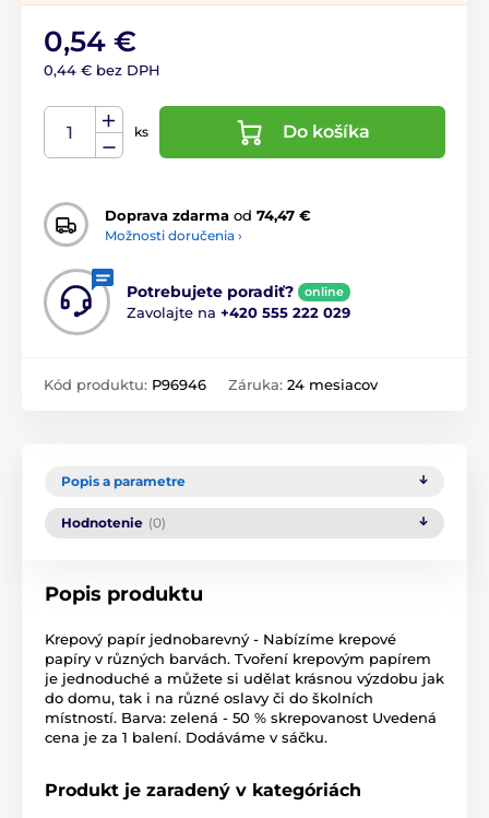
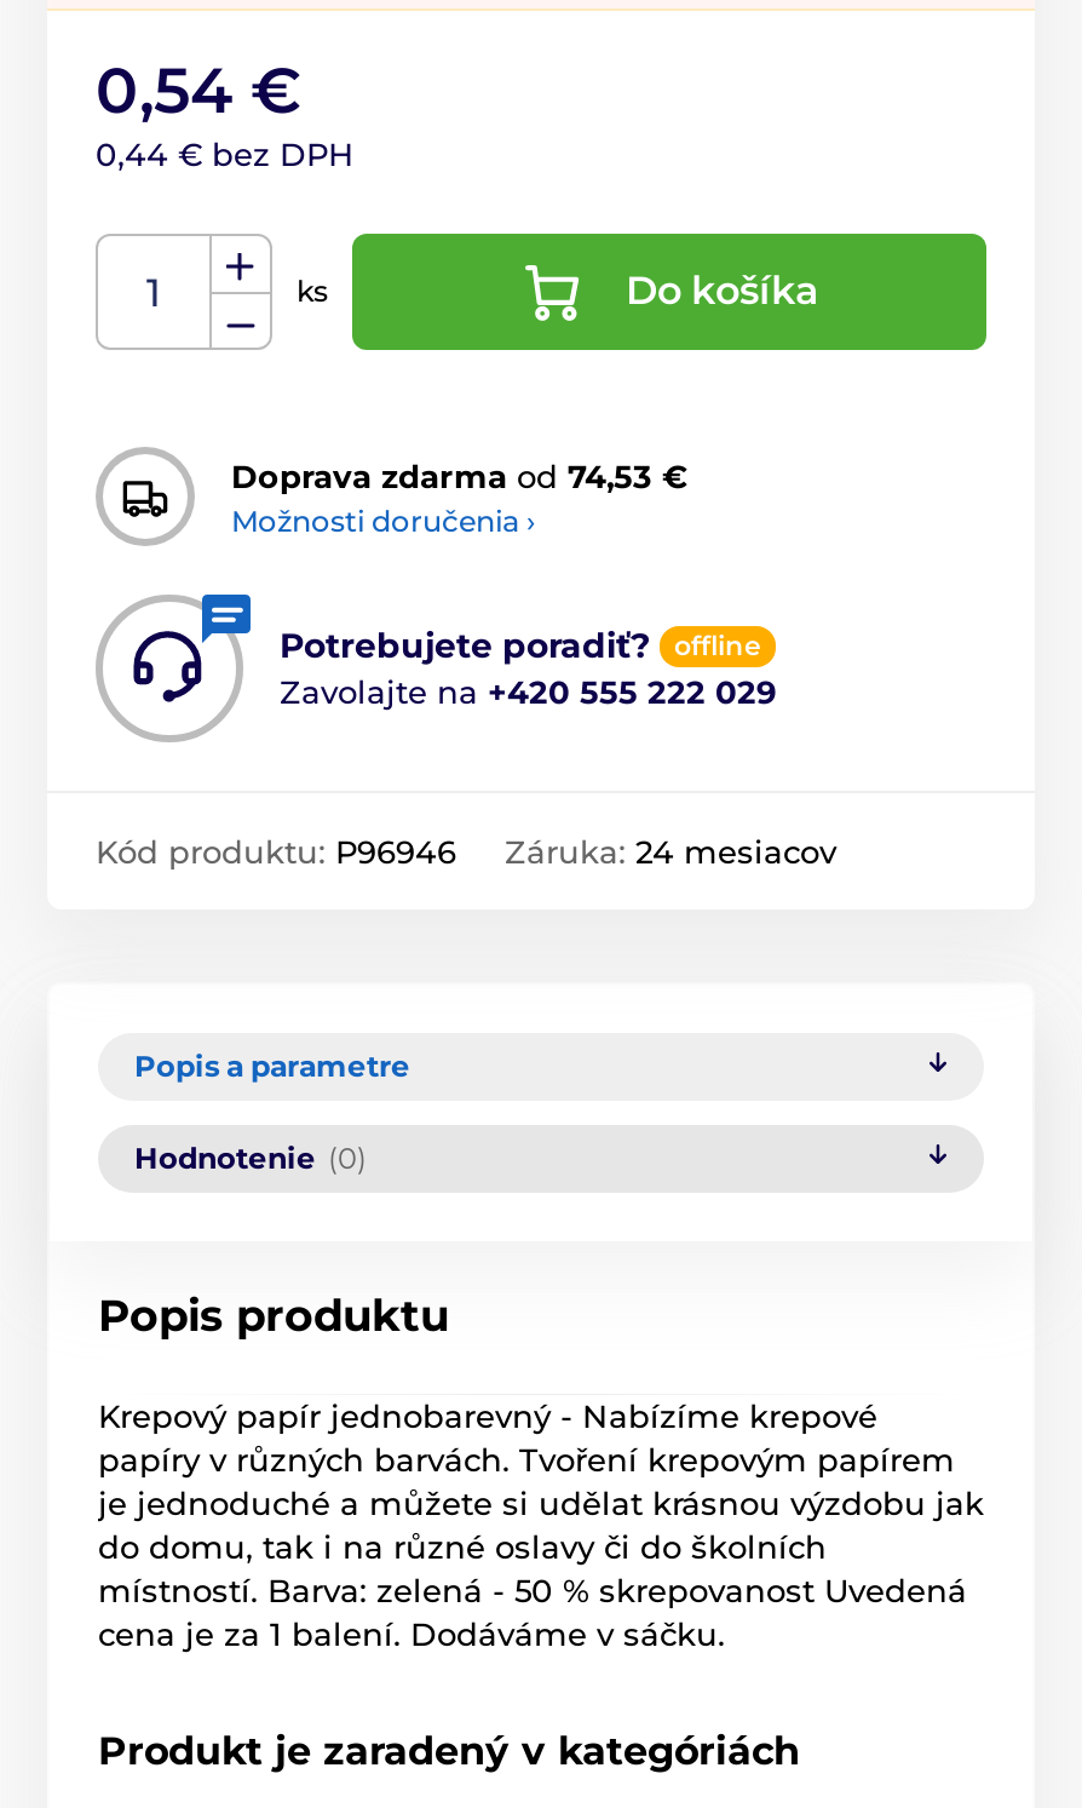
[105,206,311,224] Doprava zdarma od 74,47 € -> [231,456,689,495] Doprava zdarma od 74,53 €
[305,284,344,300] online -> [674,629,761,663] offline

